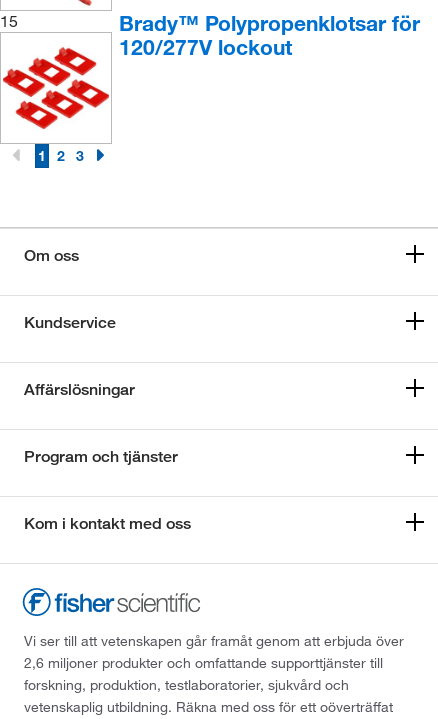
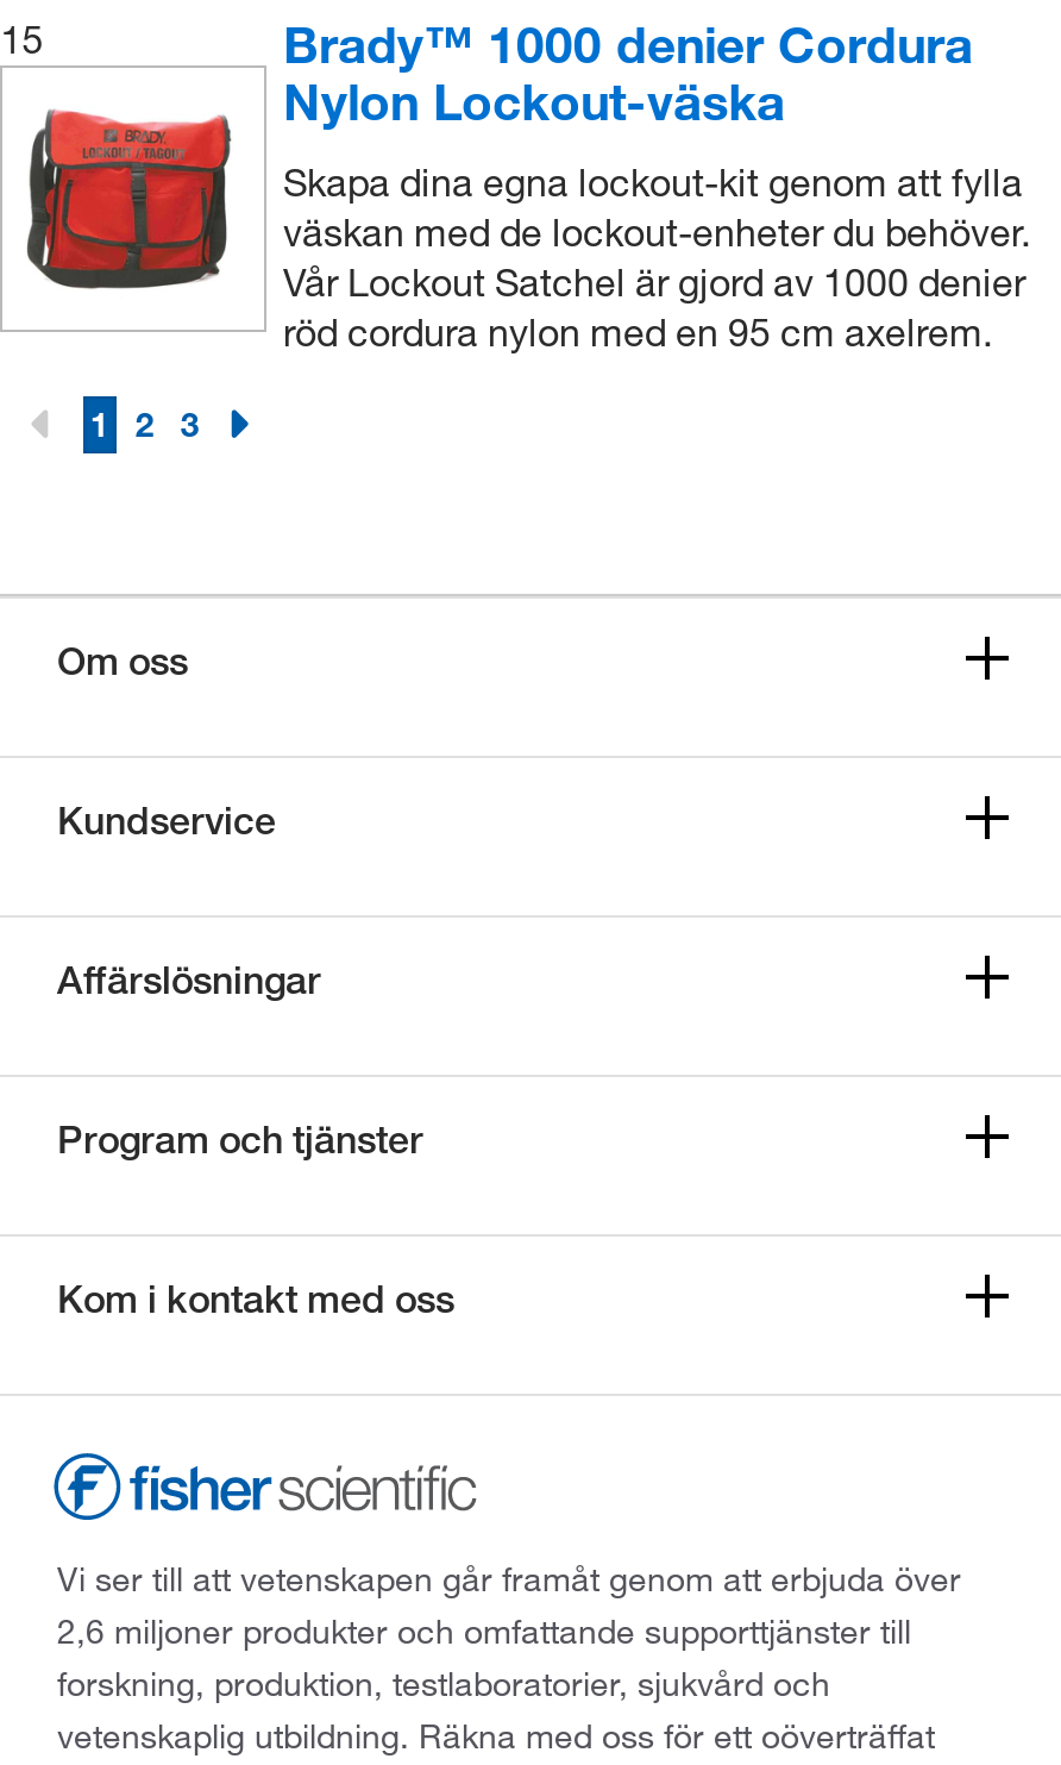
[3,10,420,130] [image] | Brady™ Polypropenklotsar för | 120/277V lockout -> [24,13,1030,356] [image] | Brady™ 1000 denier Cordura | Nylon Lockout-väska | Skapa dina egna lockout-kit genom att fylla | väskan med de lockout-enheter du behöver. | Vår Lockout Satchel är gjord av 1000 denier | röd cordura nylon med en 95 cm axelrem.

